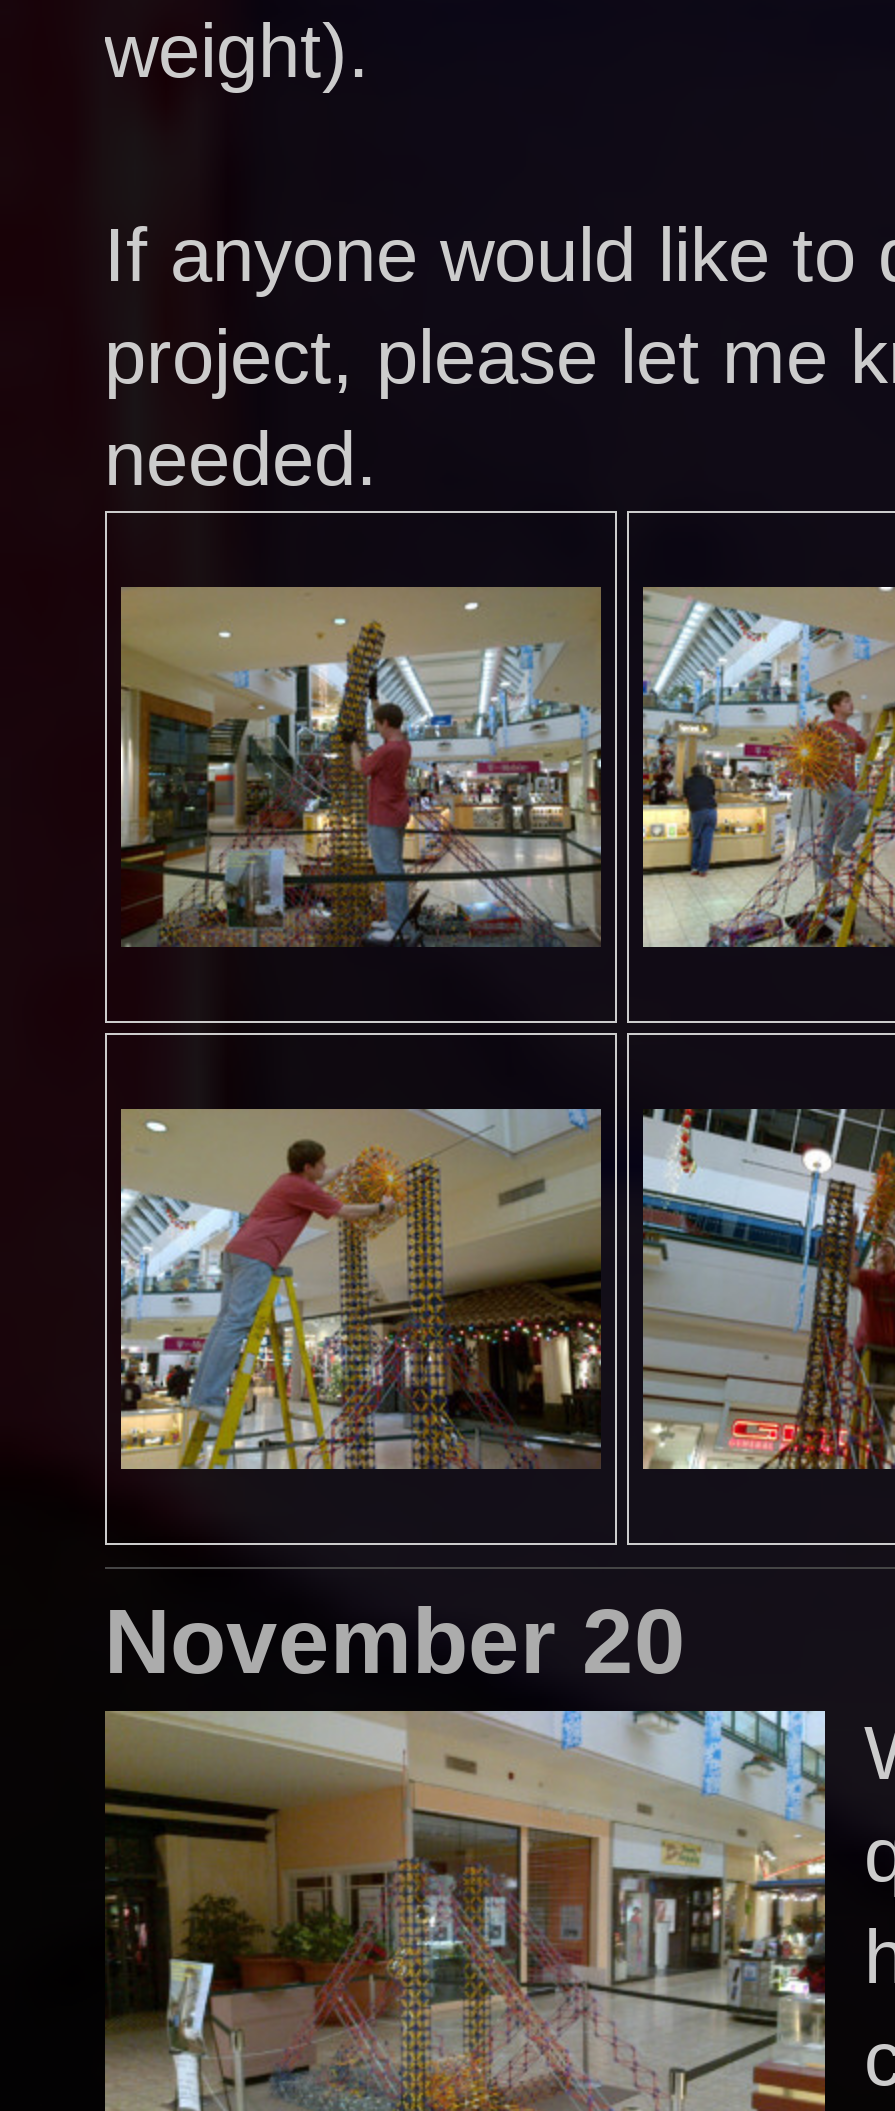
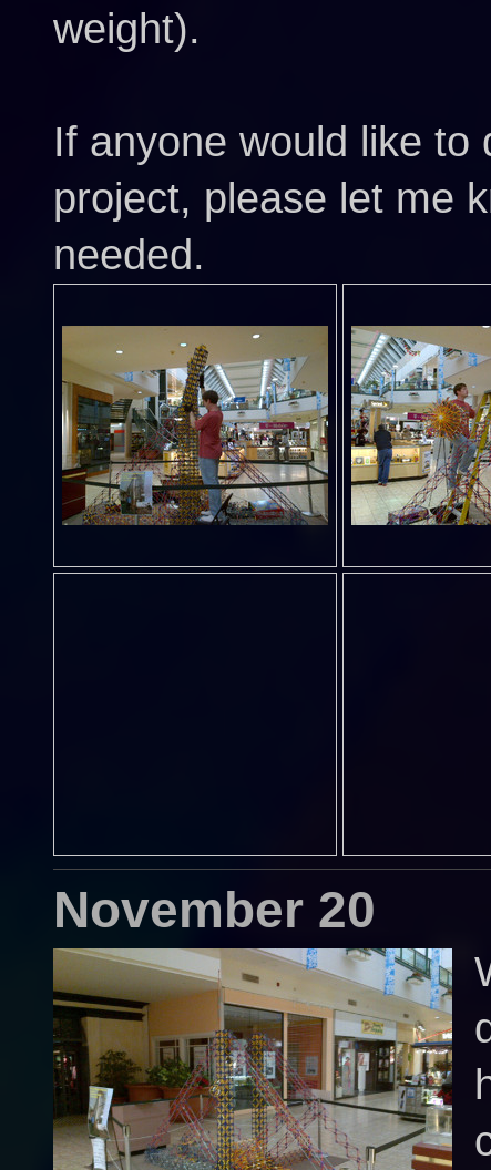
[117,1105,603,1473] [image] -> none
[641,1107,889,1471] [image] -> none

